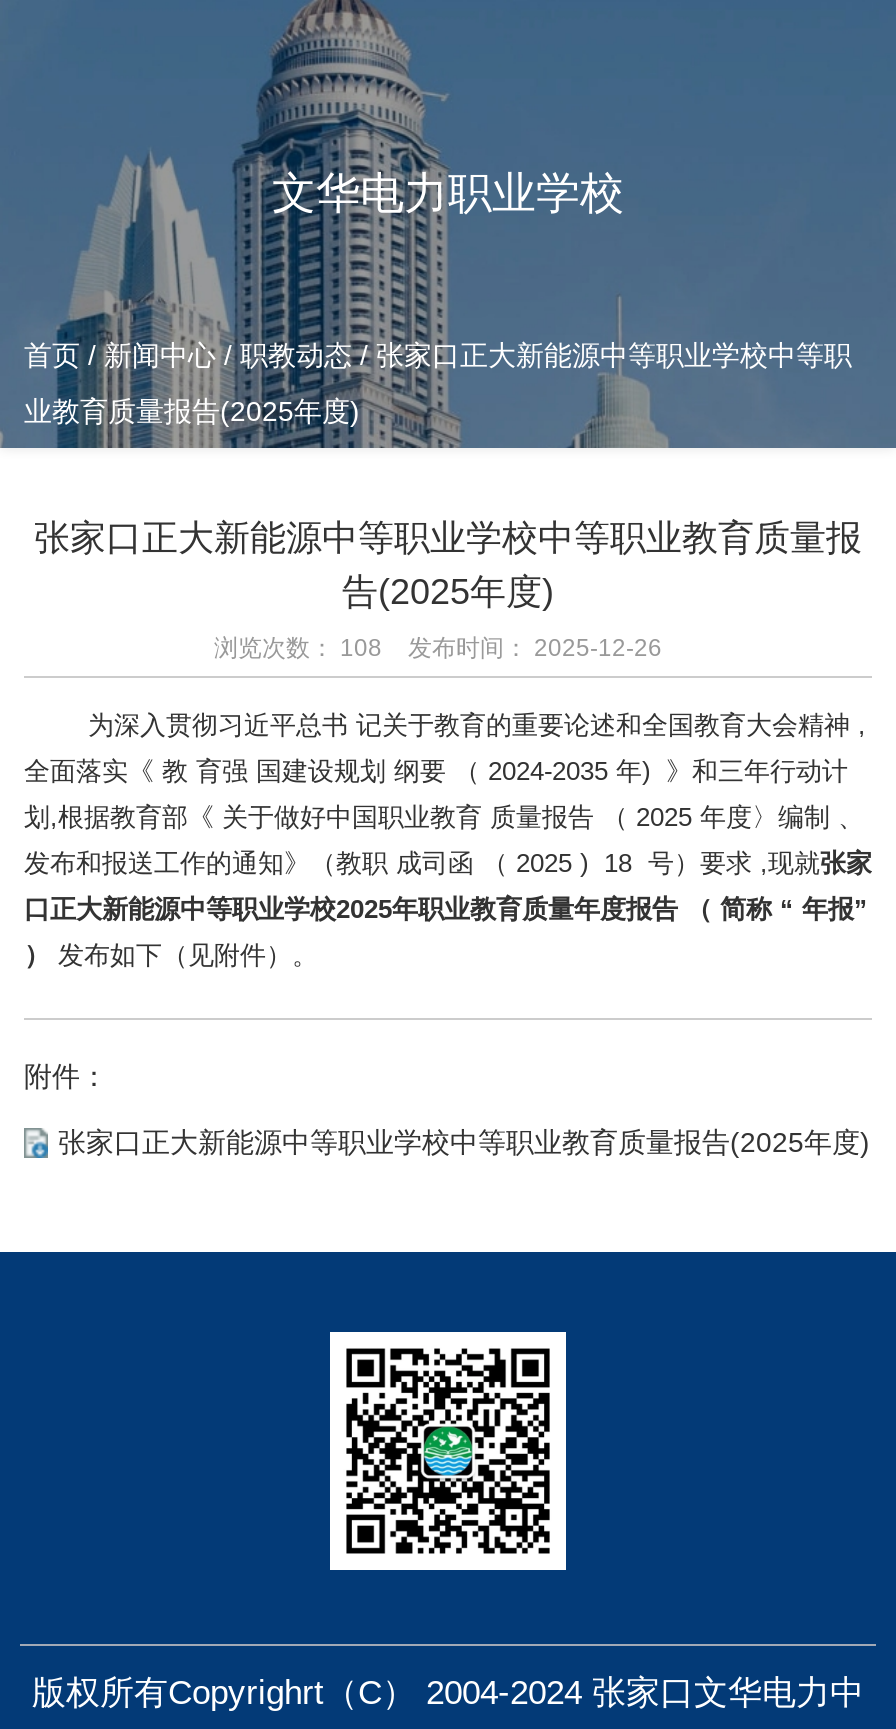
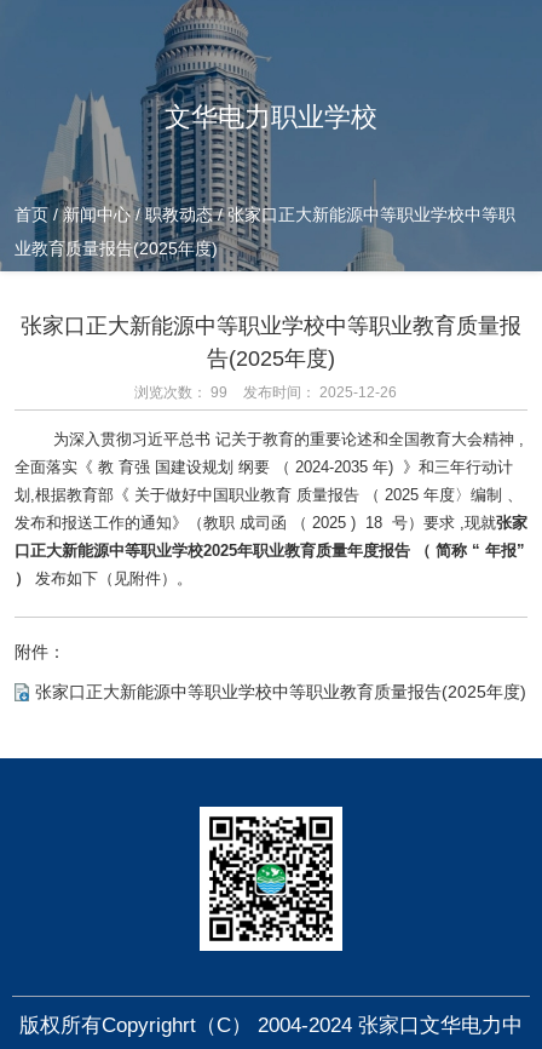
[214,634,662,662] 浏览次数：108 发布时间： 2025-12-26 -> [134,384,396,401] 浏览次数：99 发布时间： 2025-12-26

